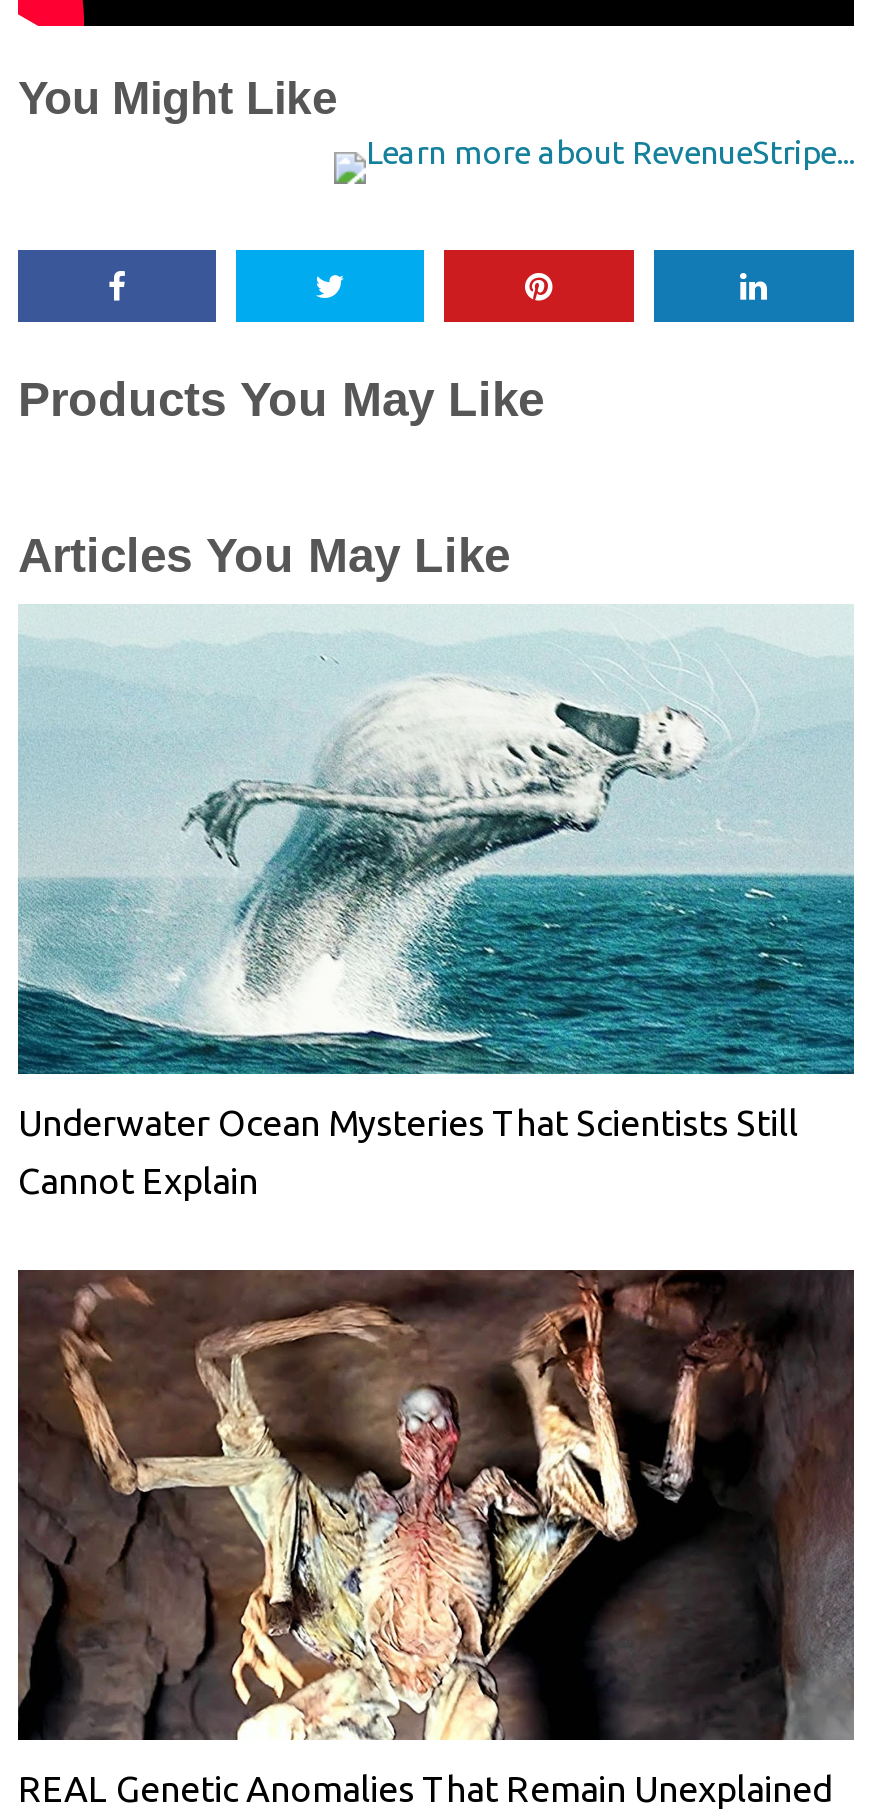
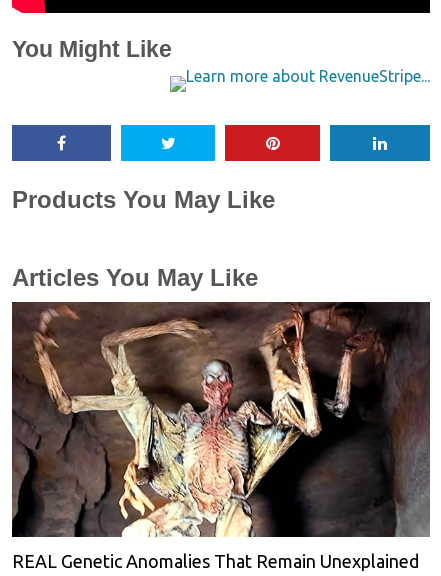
[16,604,856,1200] [image] | Underwater Ocean Mysteries That Scientists Still | Cannot Explain -> none

